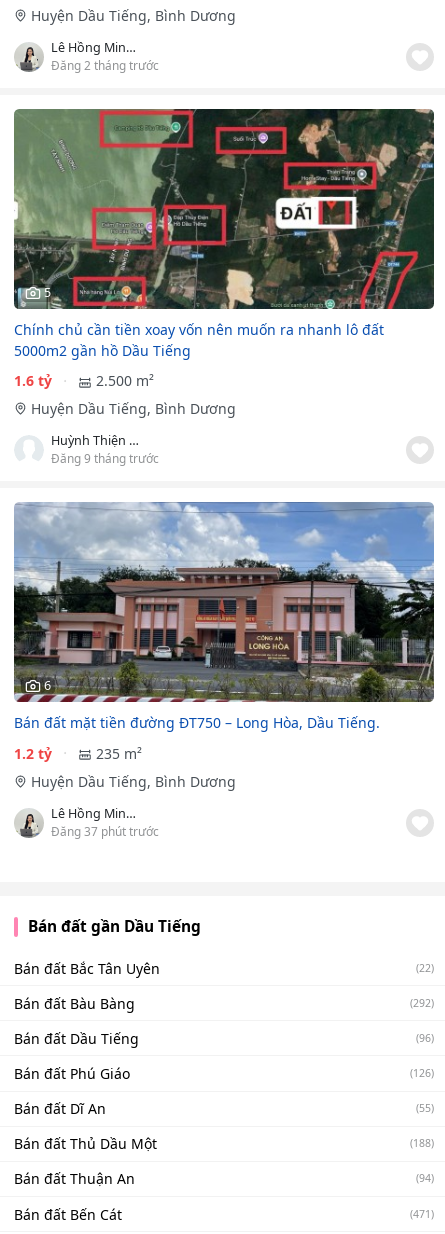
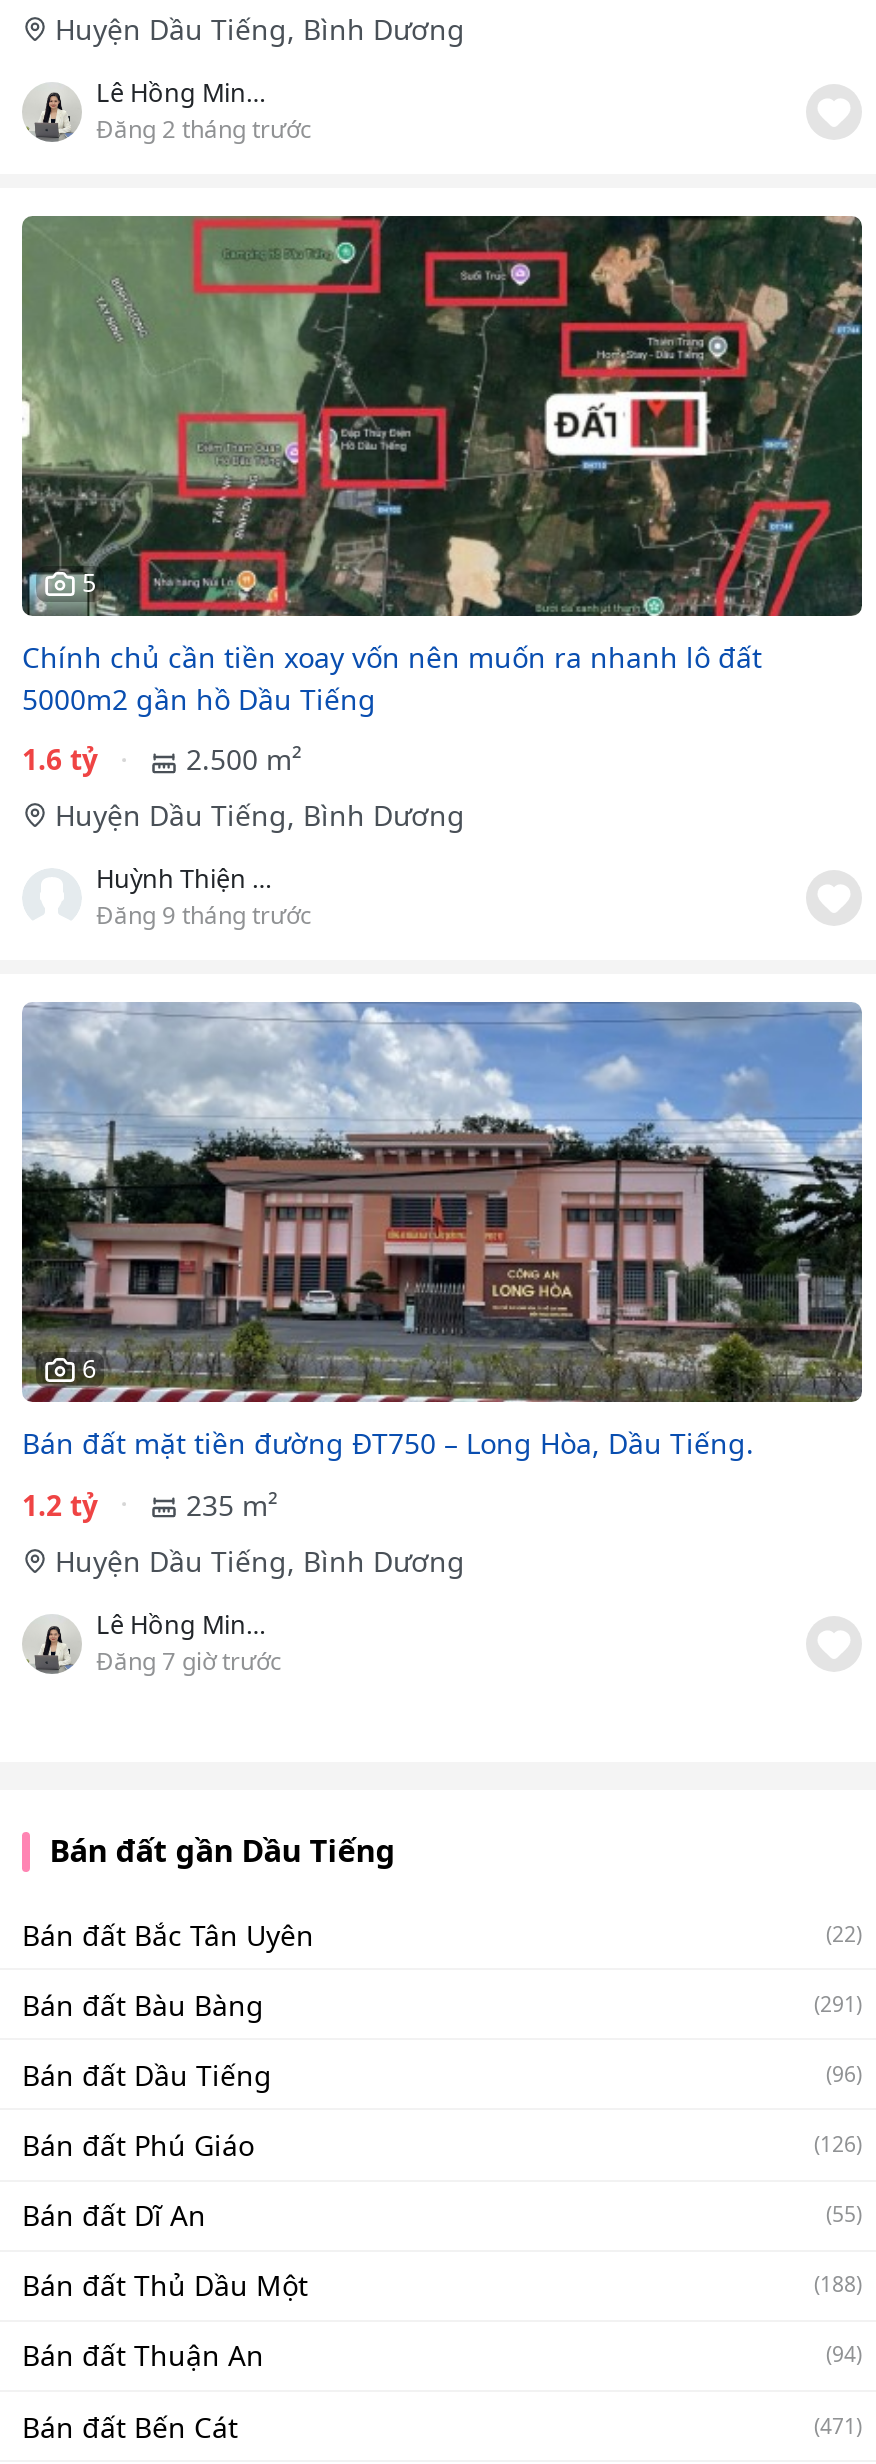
[51,823,159,839] Đăng 37 phút trước -> [96,1644,282,1676] Đăng 7 giờ trước
[410,996,434,1010] (292) -> [814,1989,862,2017] (291)

